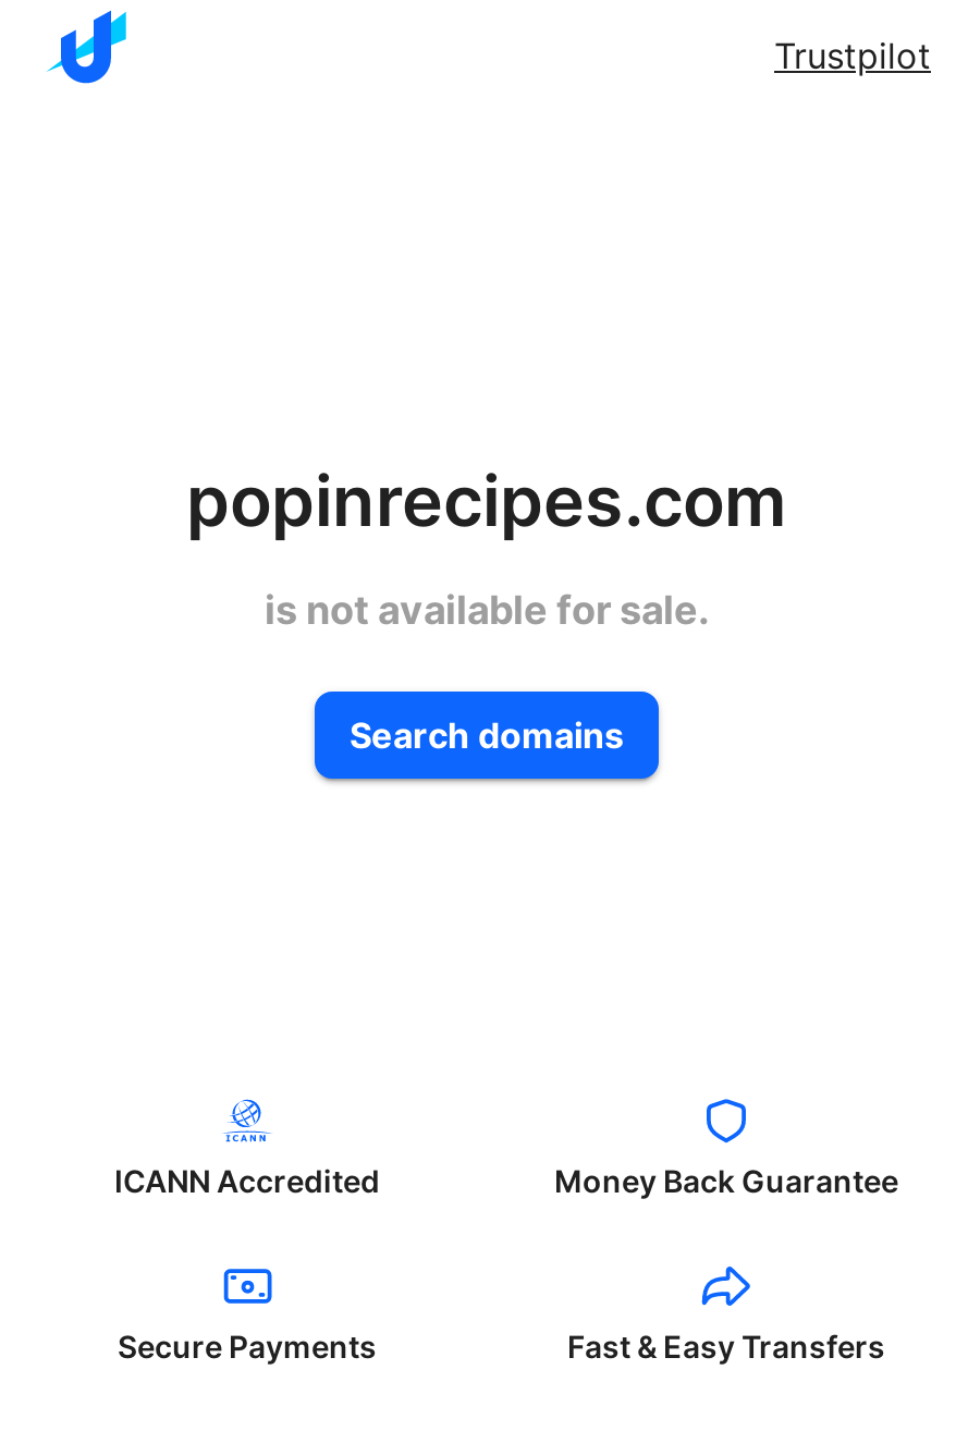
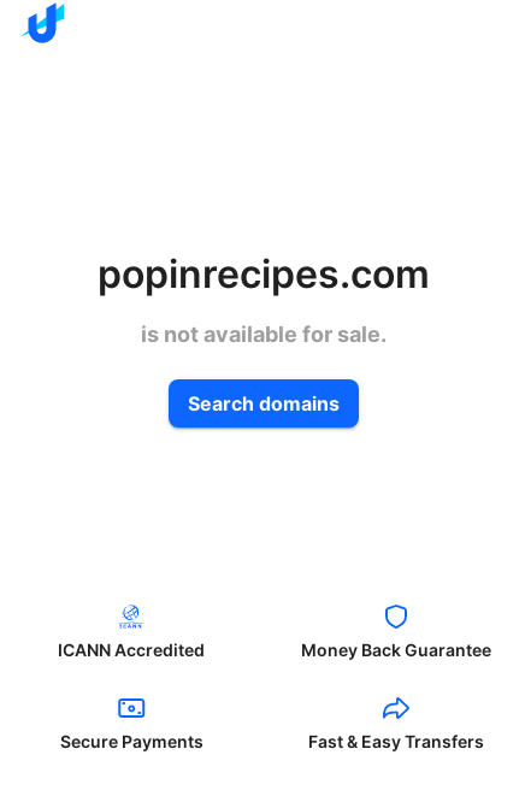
[774,34,931,77] Trustpilot -> none

